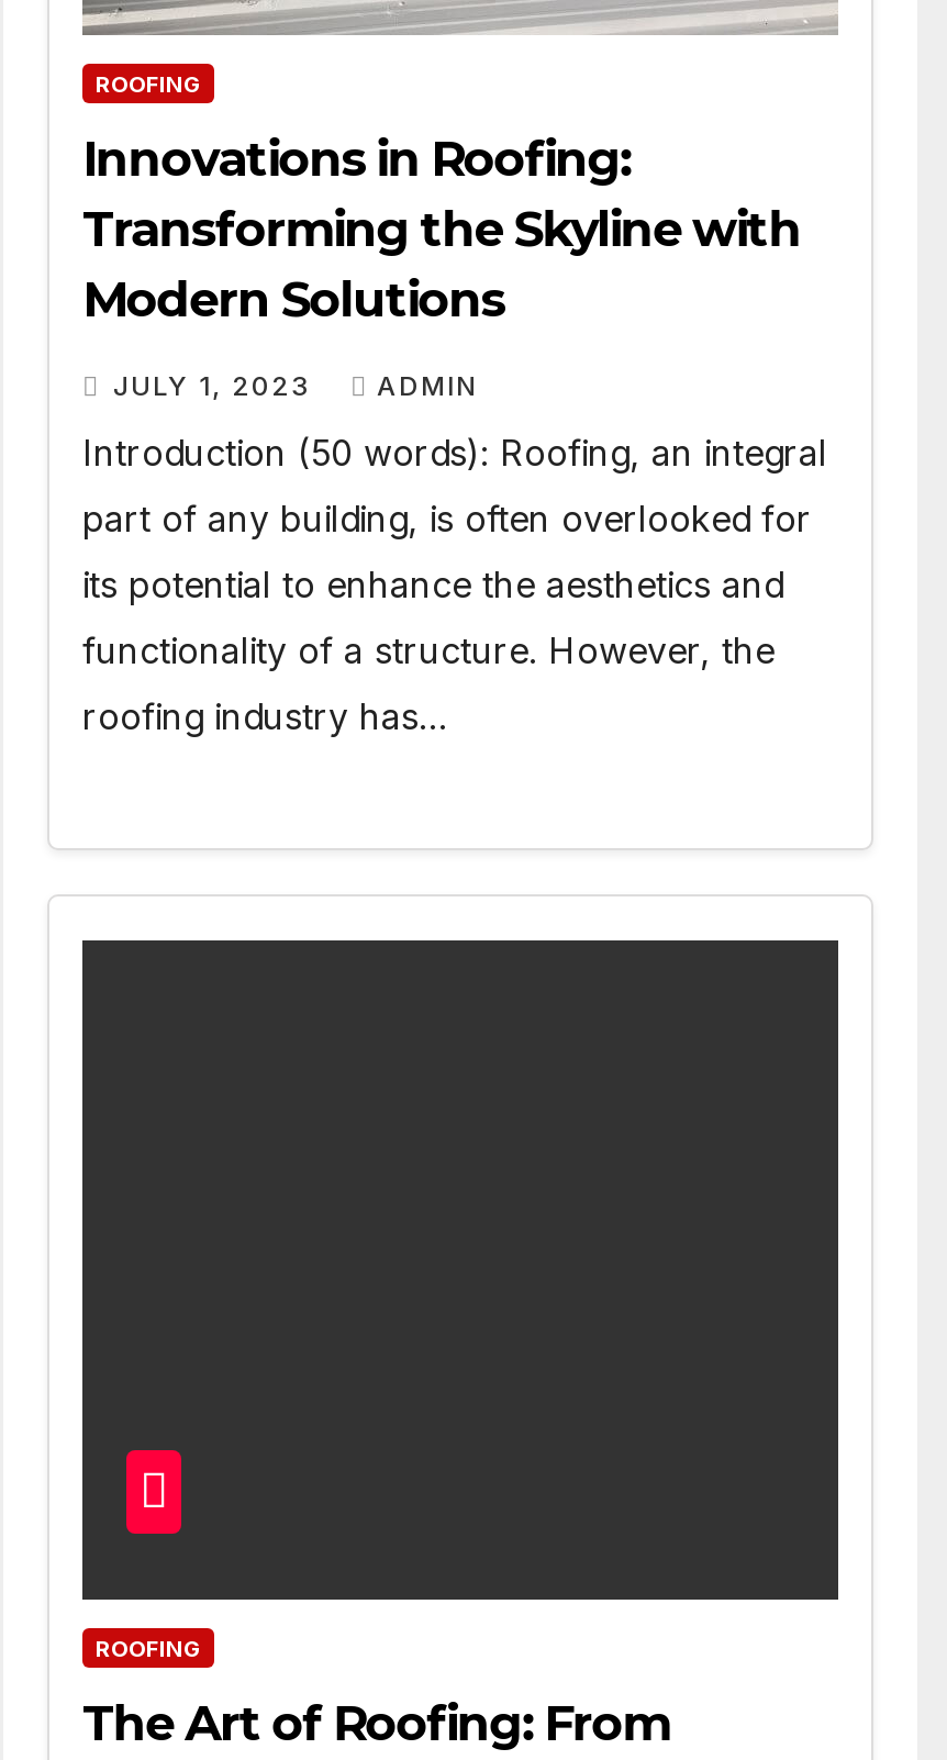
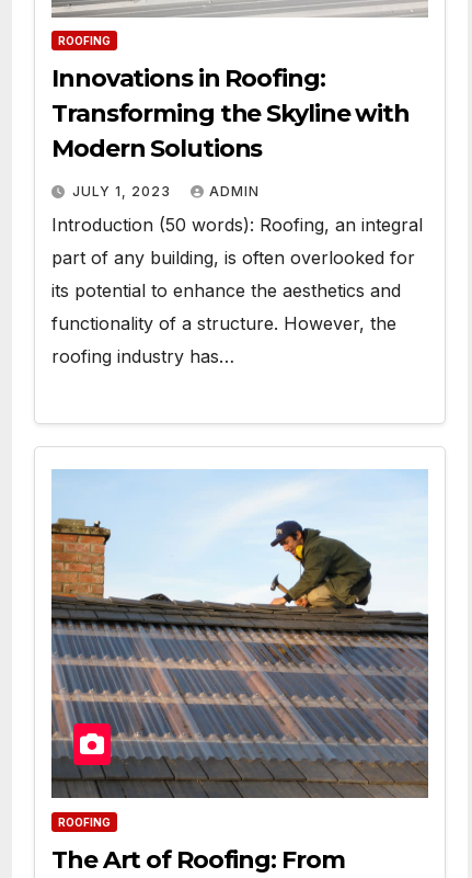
none -> [50,469,428,798] [image]

